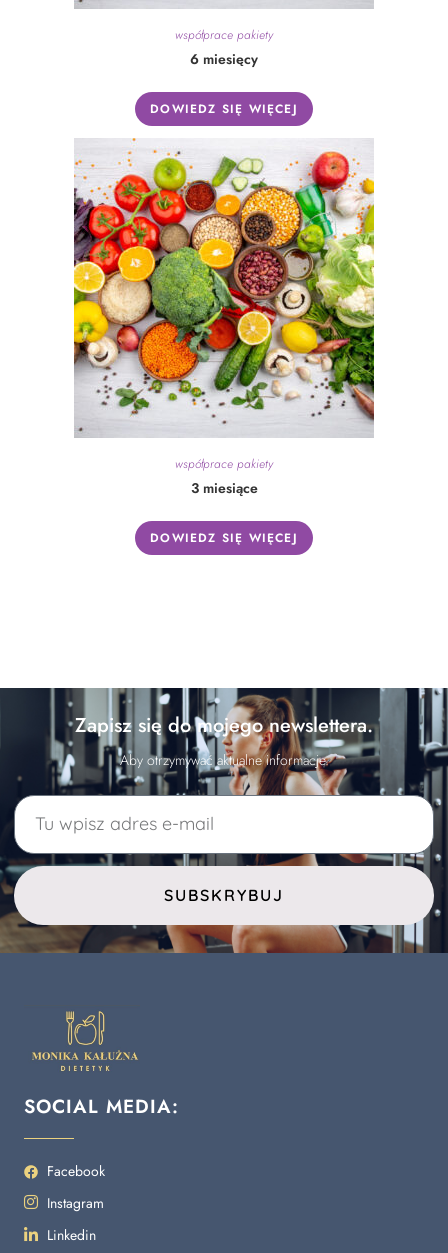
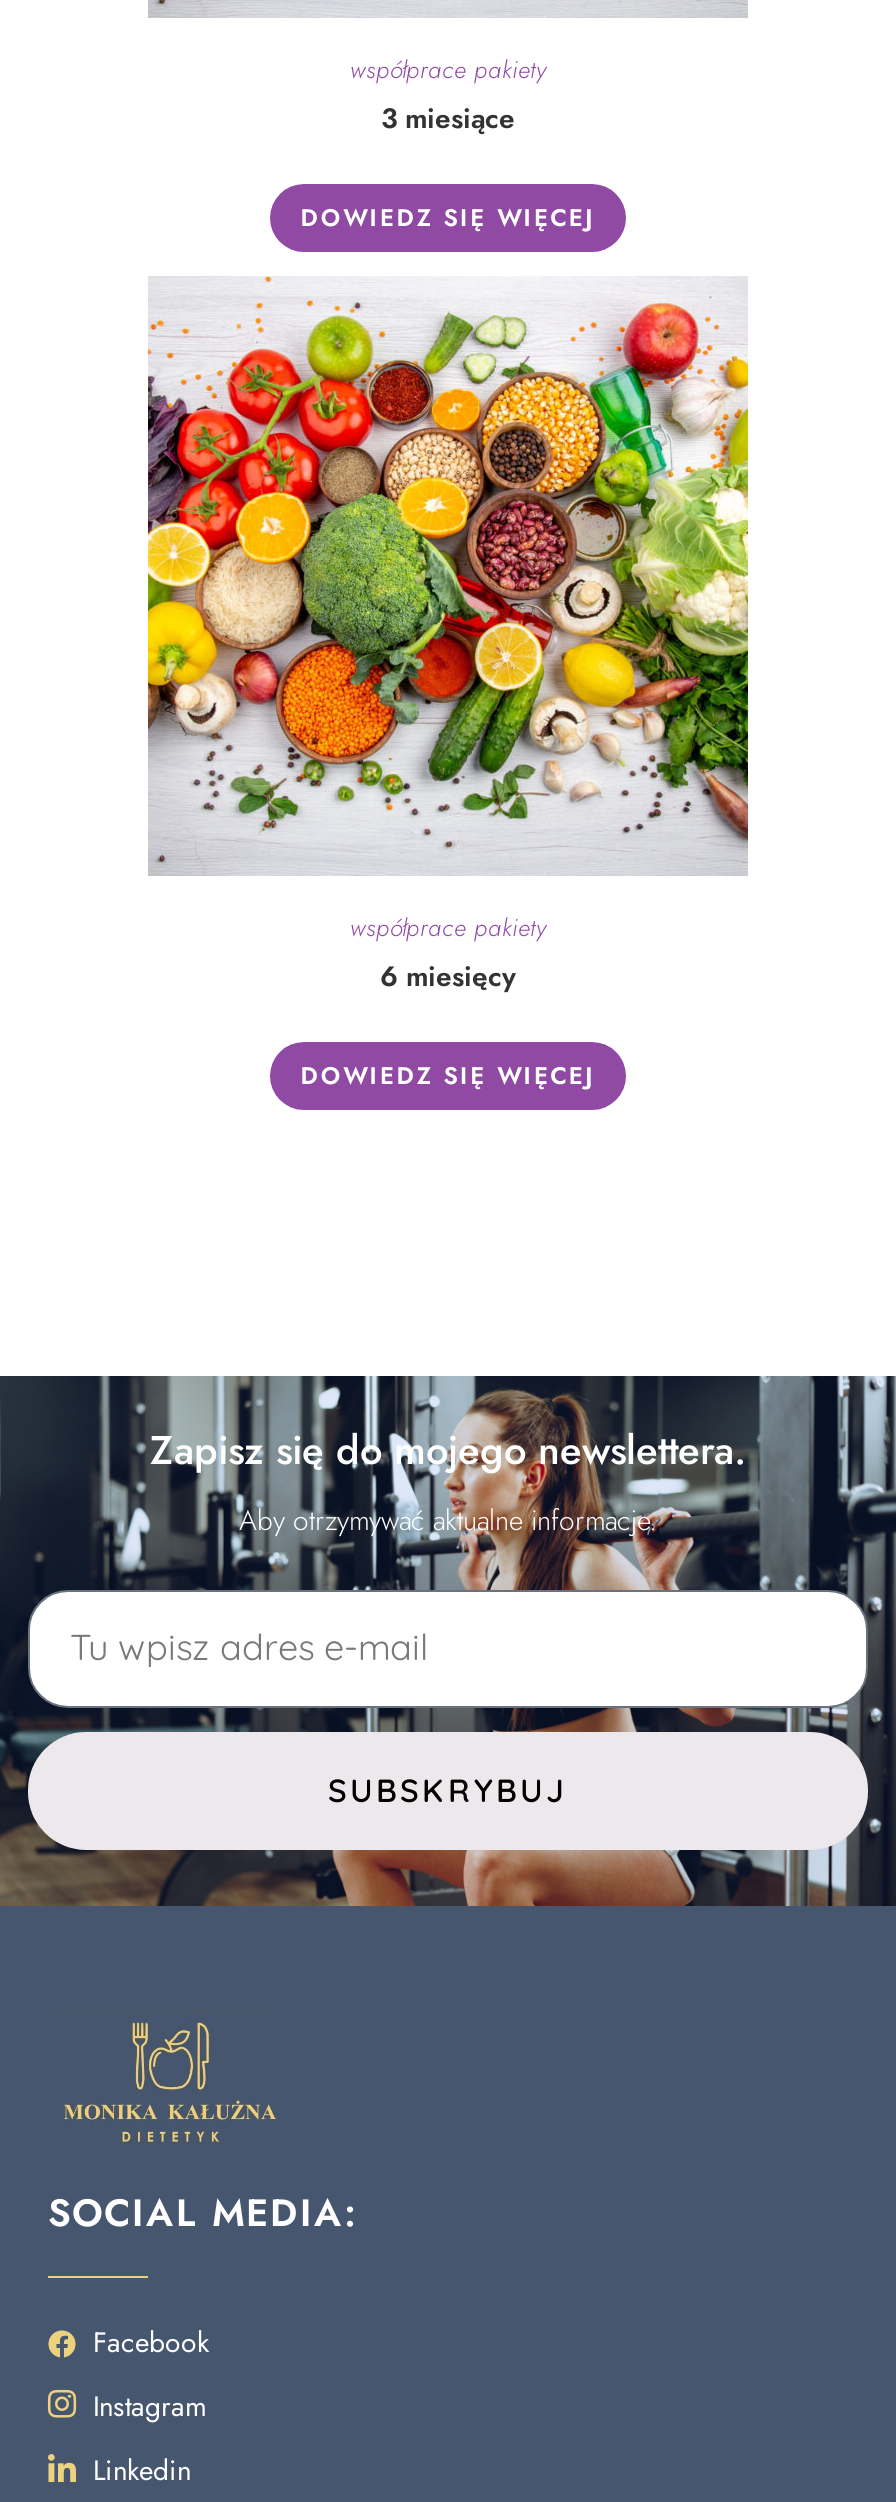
[190,49,258,69] 6 miesięcy -> [381,98,515,138] 3 miesiące
[190,478,257,498] 3 miesiące -> [380,957,516,997] 6 miesięcy

